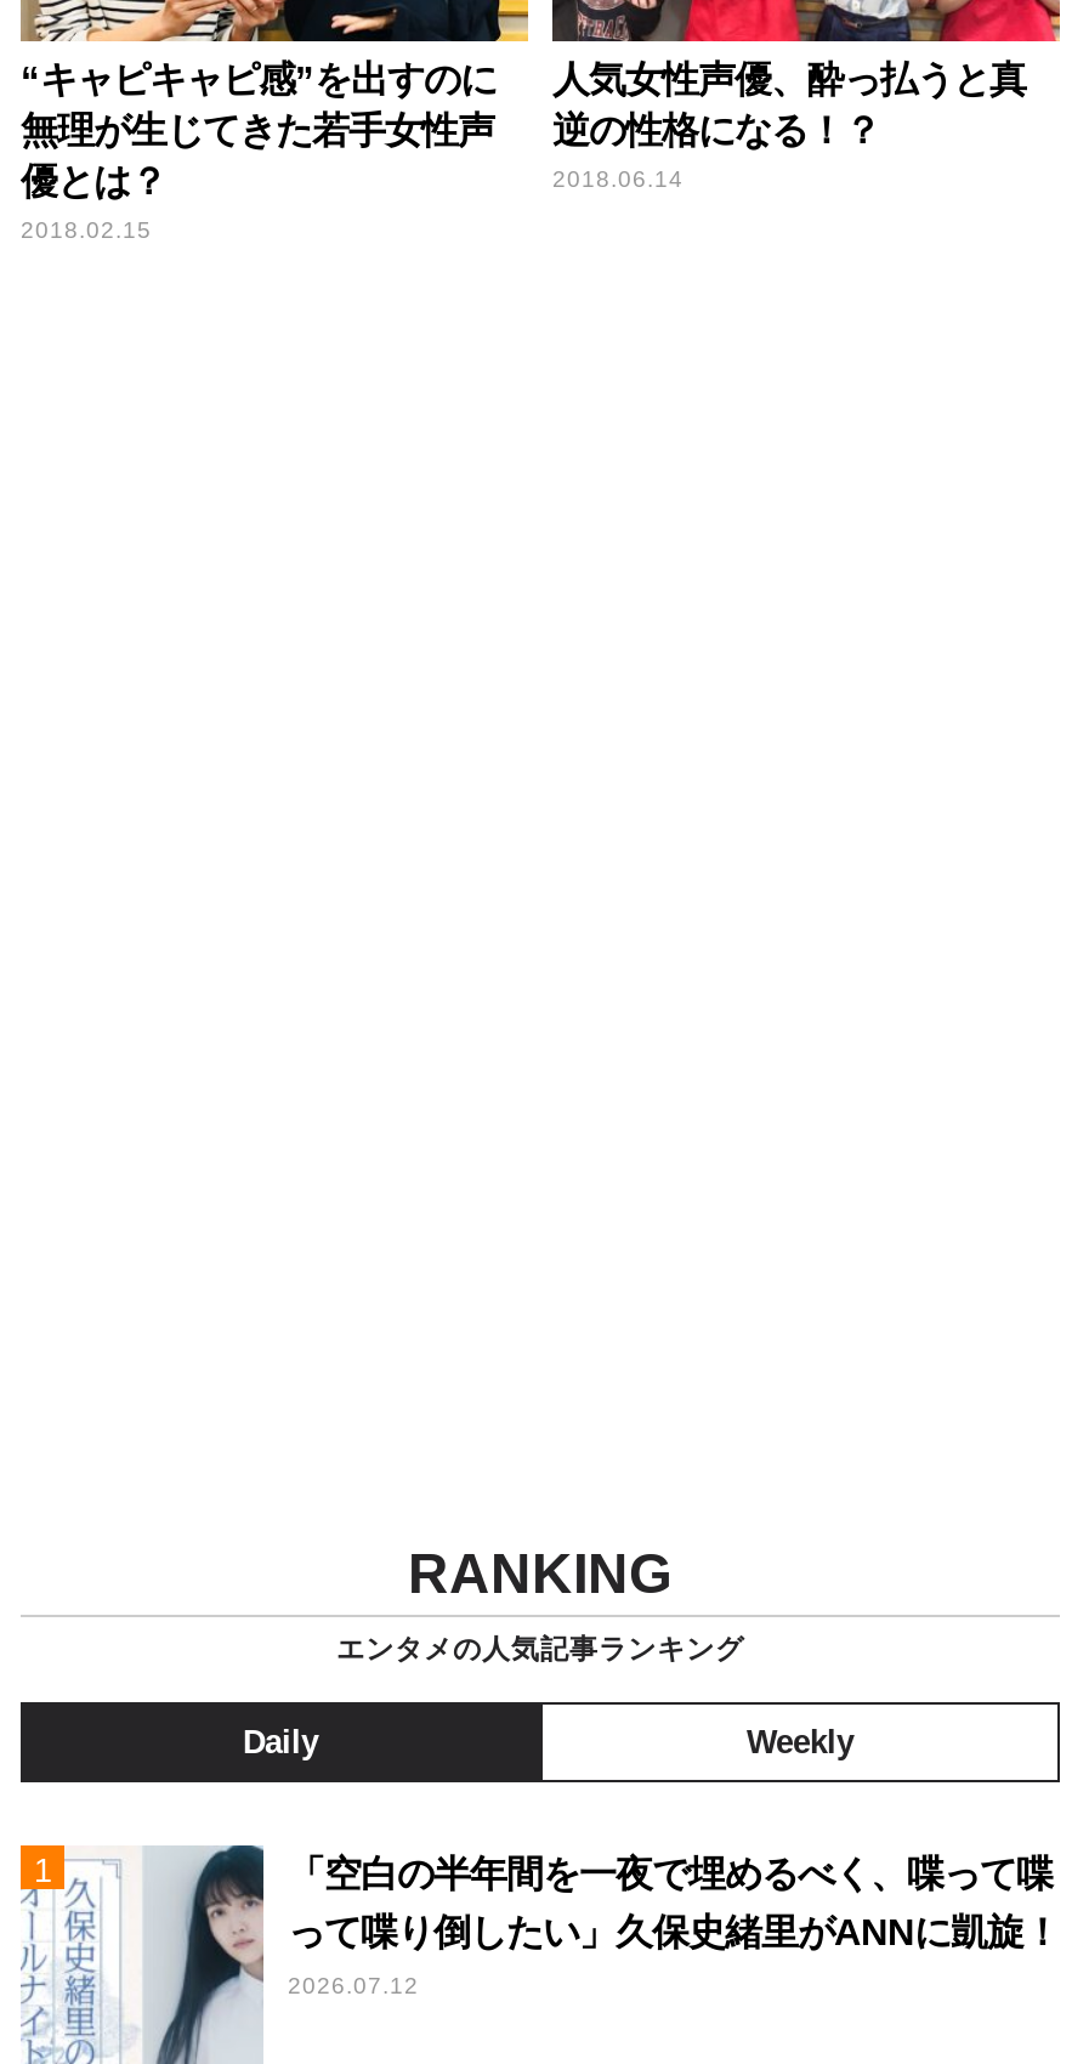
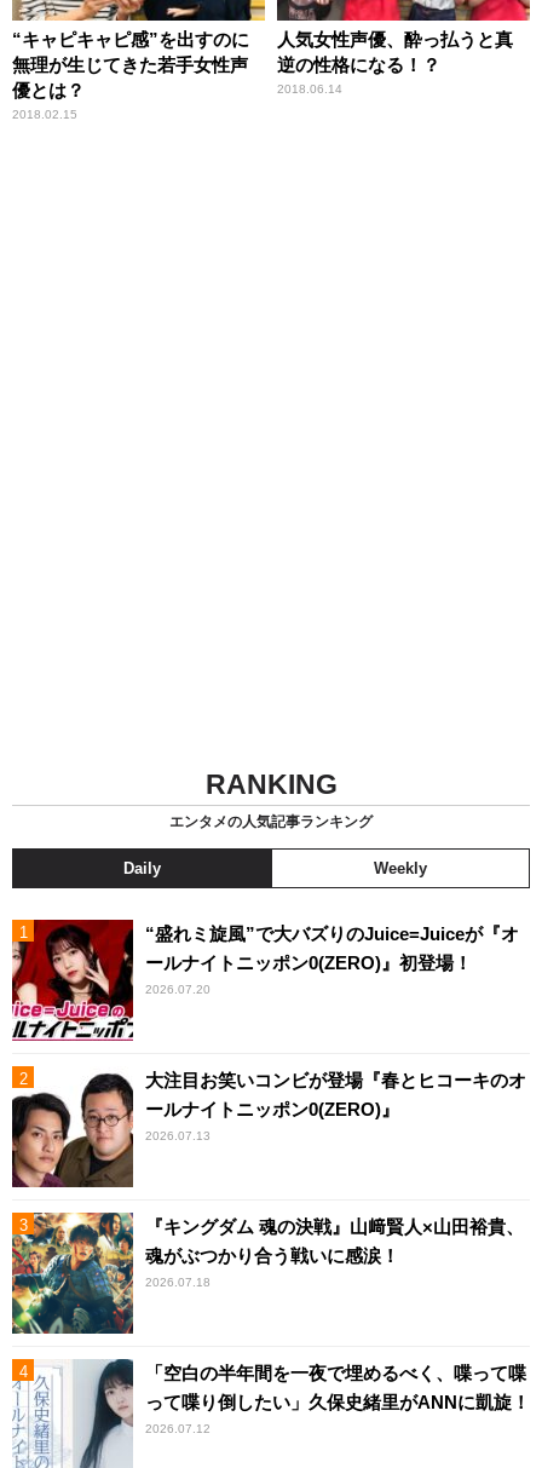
none -> [11,919,519,1042] [image] | “盛れミ旋風”で大バズりのJuice=Juiceが『オ | ールナイトニッポン0(ZERO)』初登場！ | 2026.07.20
none -> [11,1065,526,1188] [image] | 大注目お笑いコンビが登場『春とヒコーキのオ | ールナイトニッポン0(ZERO)』 | 2026.07.13
none -> [11,1211,524,1335] [image] | 『キングダム 魂の決戦』山﨑賢人×山田裕貴、 | 魂がぶつかり合う戦いに感涙！ | 2026.07.18

